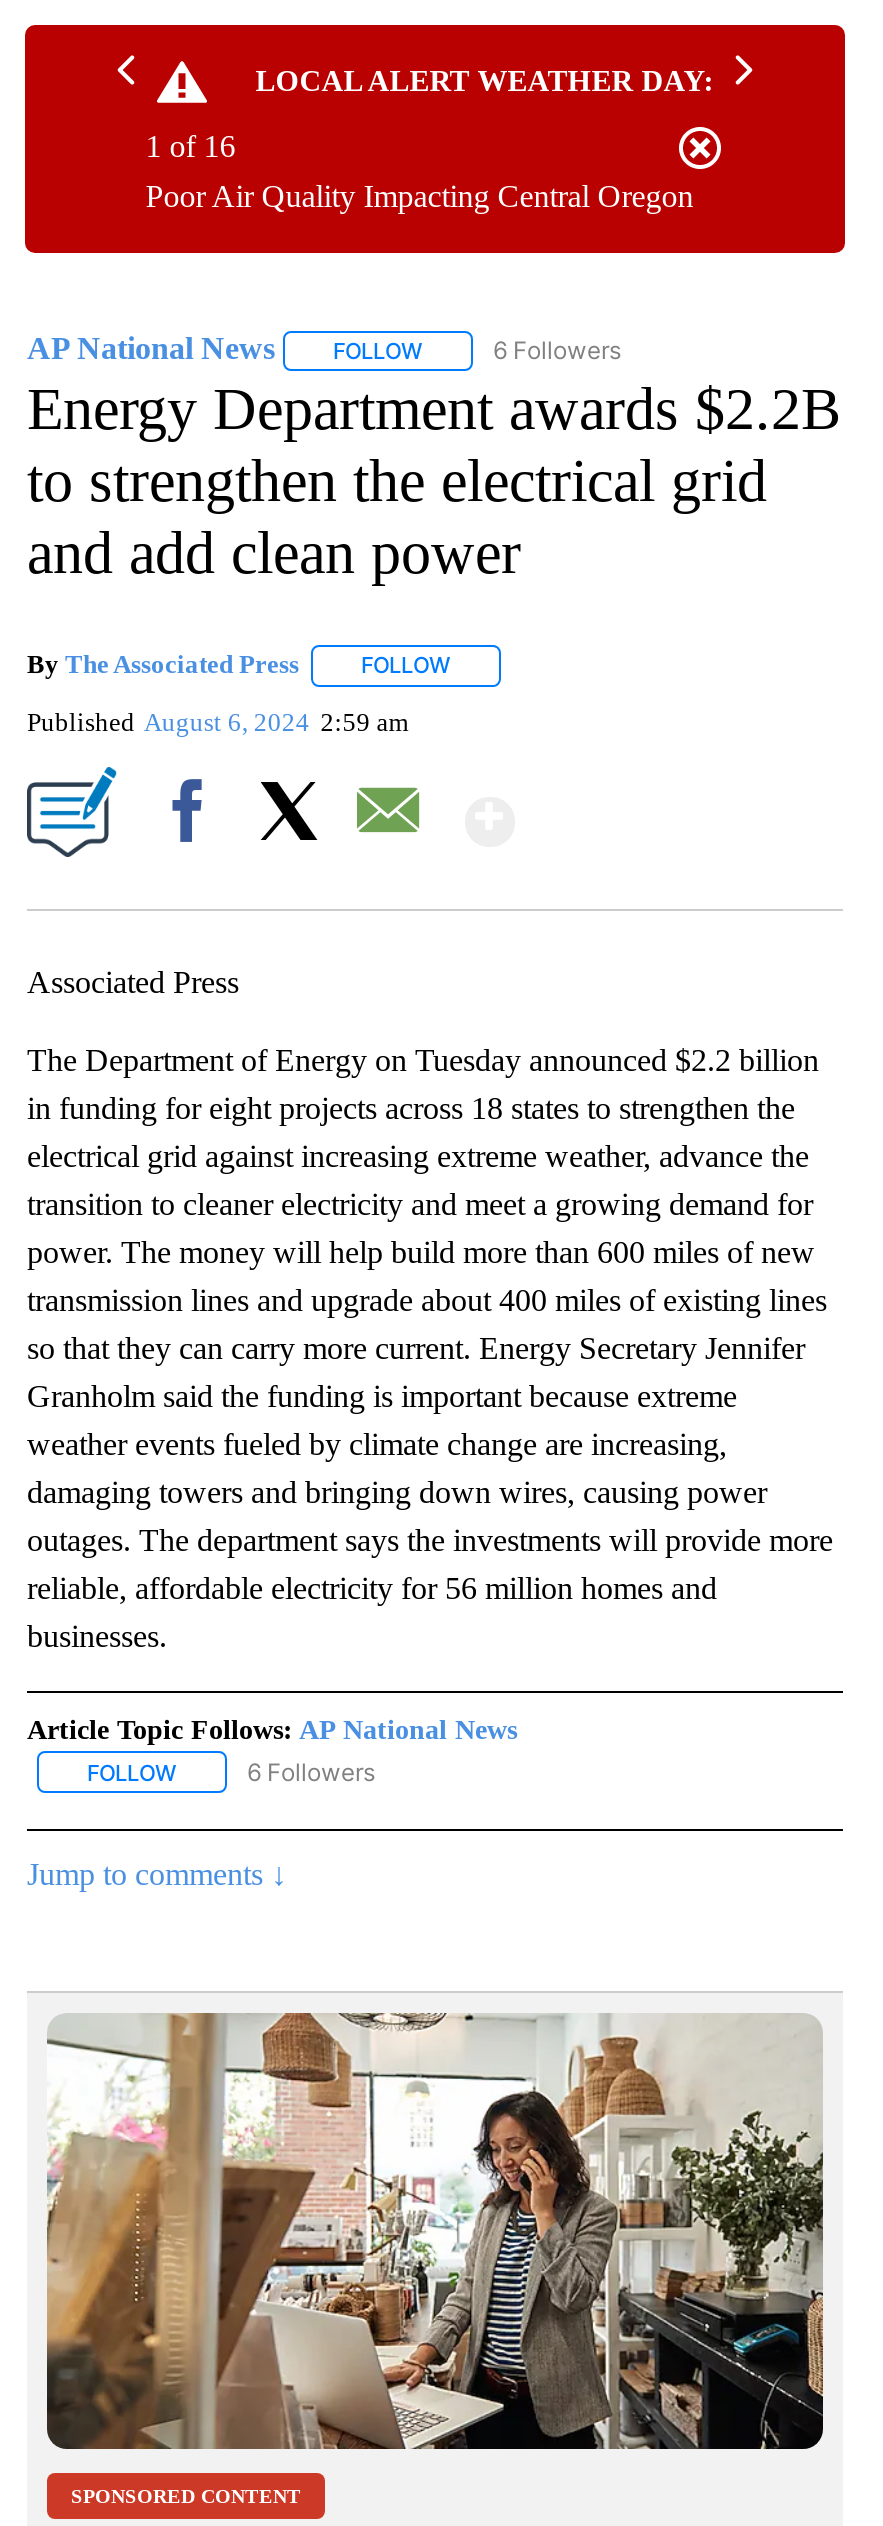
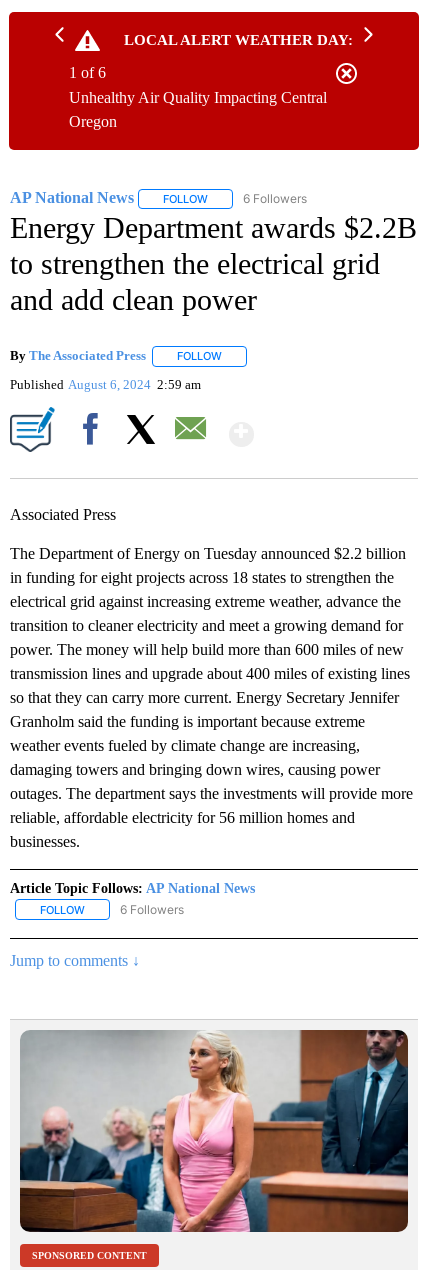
[145,129,235,163] 1 of 16 -> [69,64,106,81] 1 of 6
[145,179,693,213] Poor Air Quality Impacting Central Oregon -> [69,89,327,130] Unhealthy Air Quality Impacting Central | Oregon
moved [27,331,841,1744] -> [10,189,417,896]: AP National News | Energy Department awards $2.2B | to strengthen the electrical grid | ... | businesses. | Article Topic Follows: AP National News
[45,2013,825,2451] [image] -> [19,1029,409,1233] [image]

